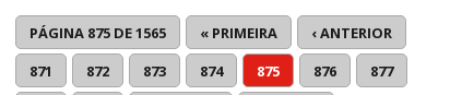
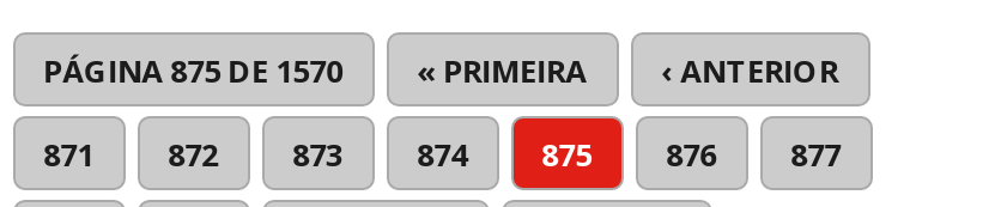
[29,23,392,42] PÁGINA 875 DE 1565 « PRIMEIRA ‹ ANTERIOR -> [44,48,839,91] PÁGINA 875 DE 1570 « PRIMEIRA ‹ ANTERIOR

